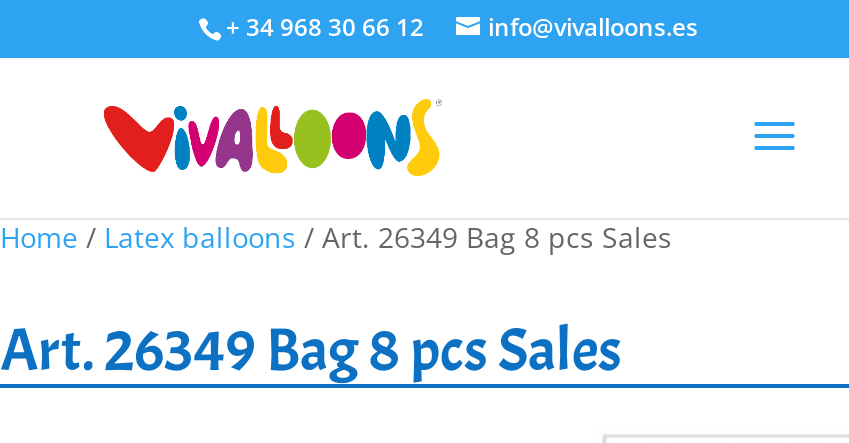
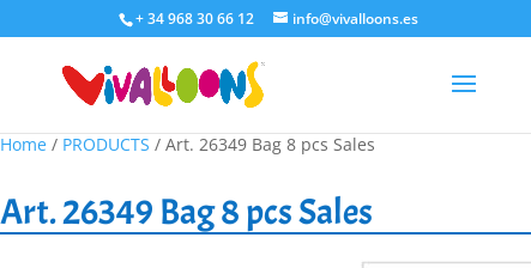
[0,218,672,256] Home / Latex balloons / Art. 26349 Bag 8 pcs Sales -> [0,133,375,156] Home / PRODUCTS / Art. 26349 Bag 8 pcs Sales

